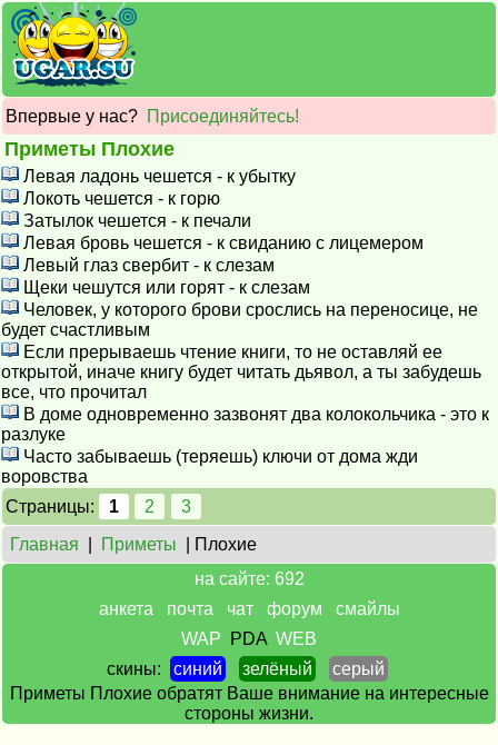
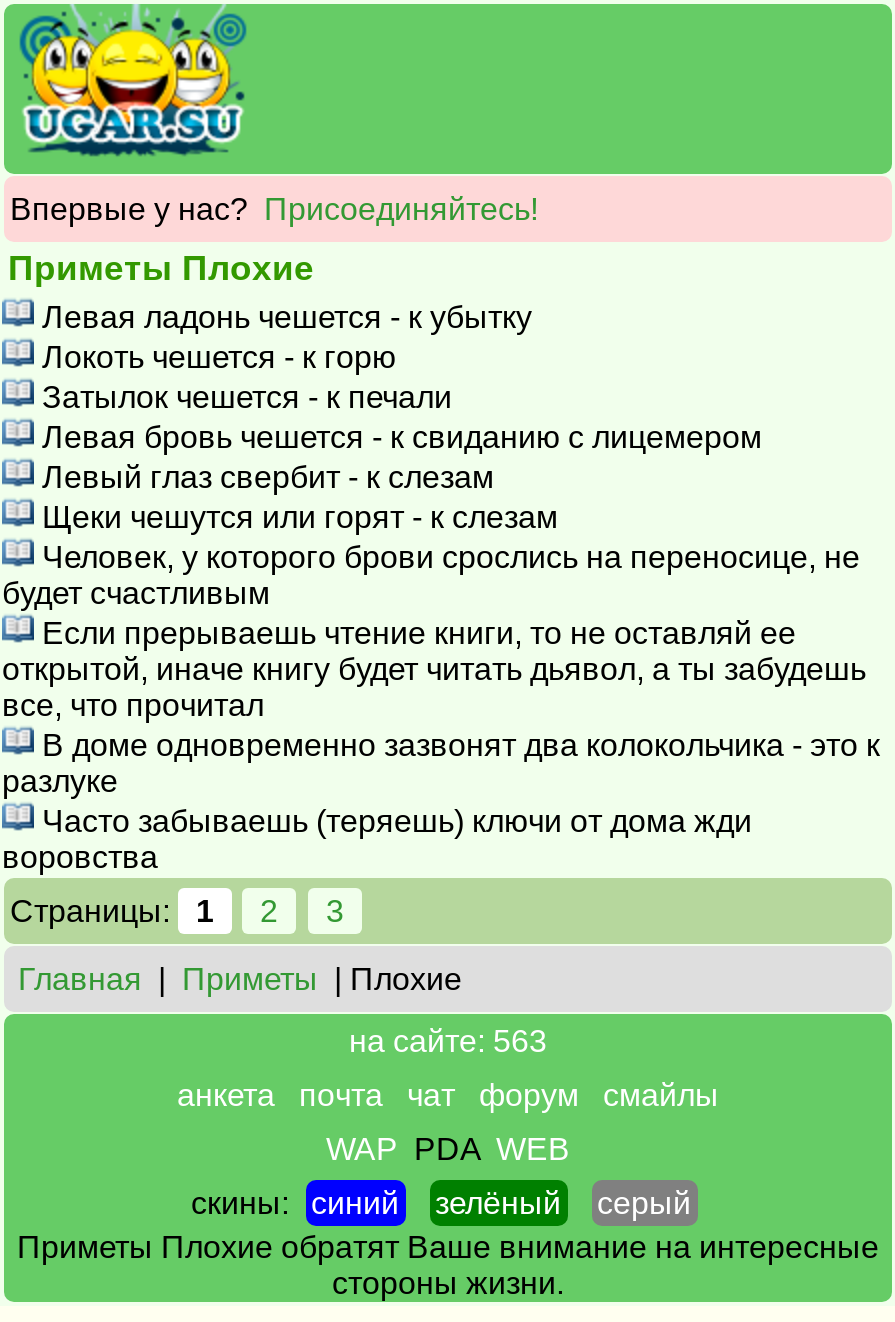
[194,569,304,588] на сайте: 692 -> [349,1024,547,1058] на сайте: 563

